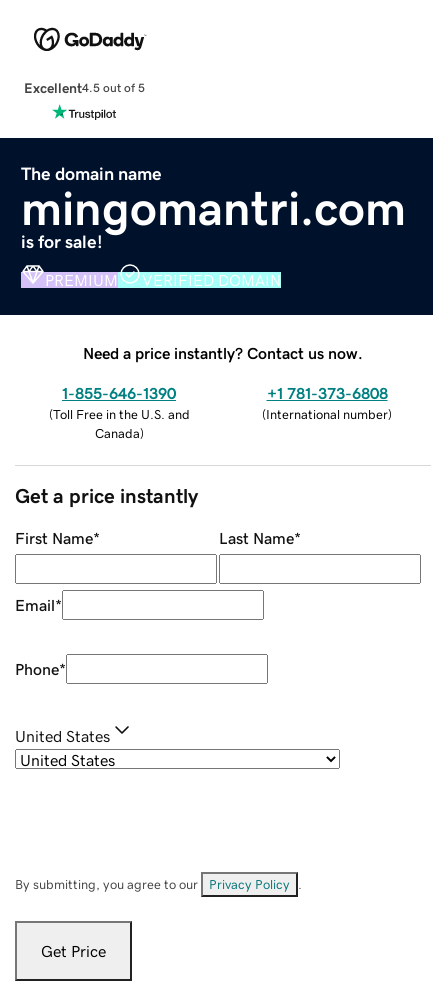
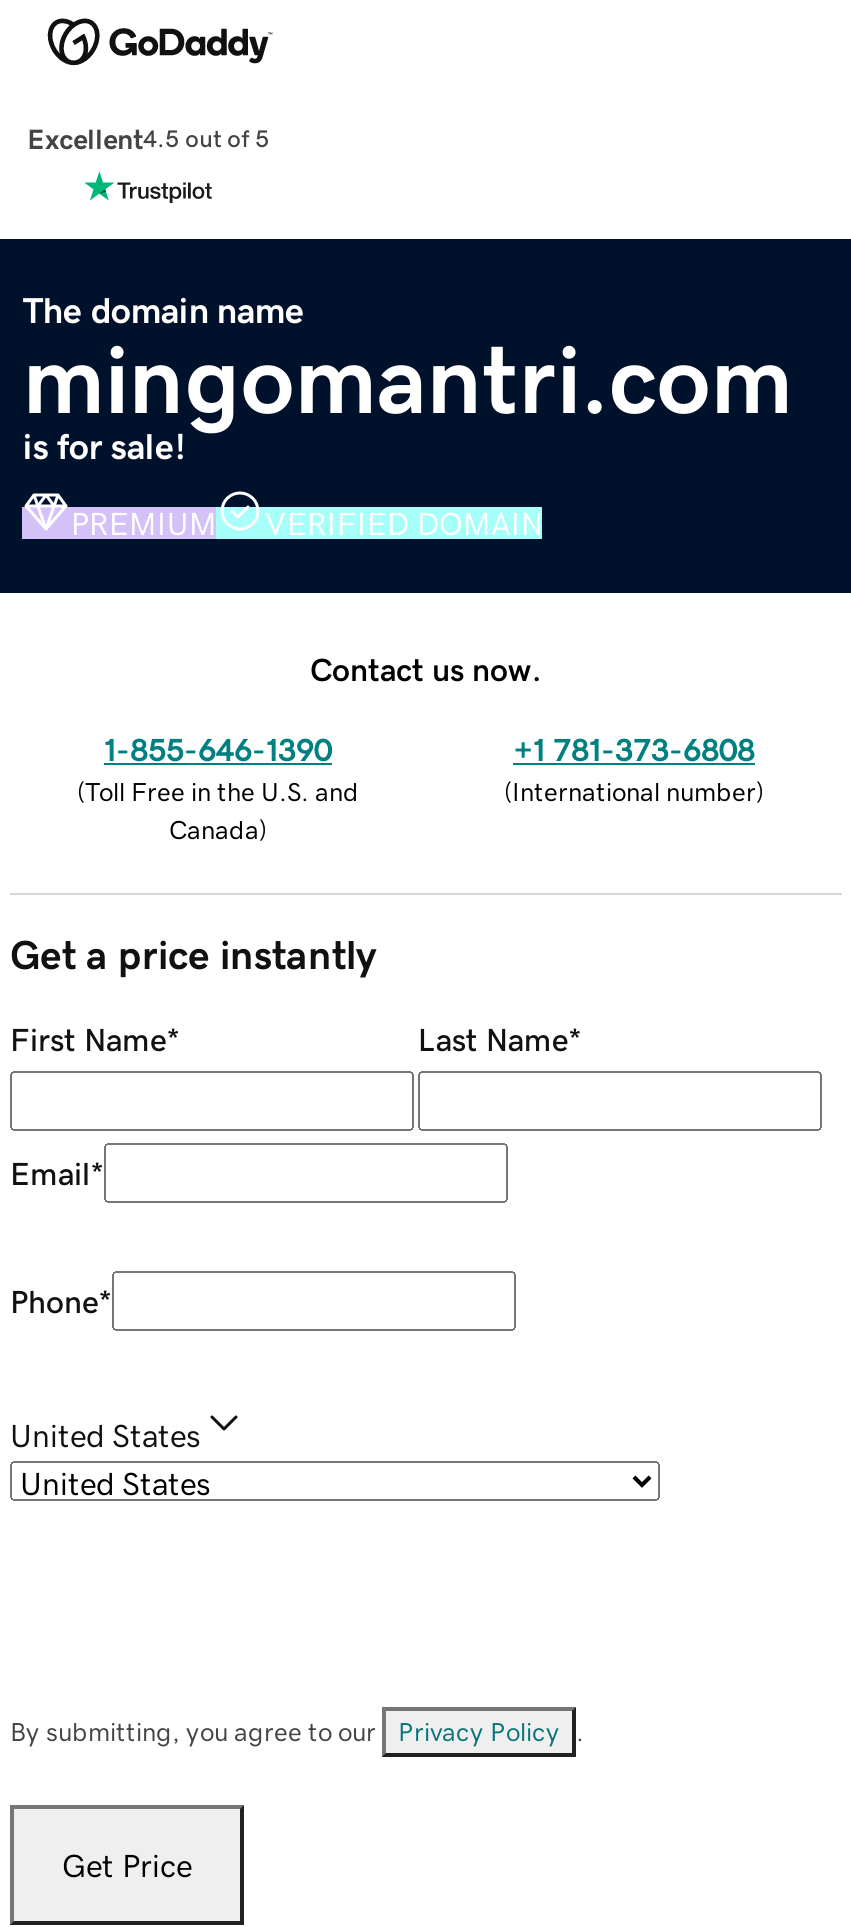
[83,345,363,361] Need a price instantly? Contact us now. -> [310,652,542,684] Contact us now.

